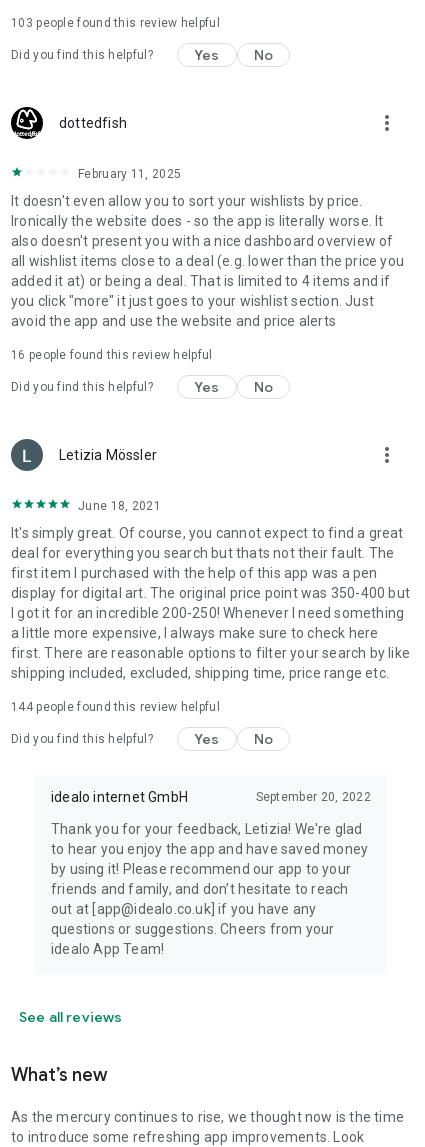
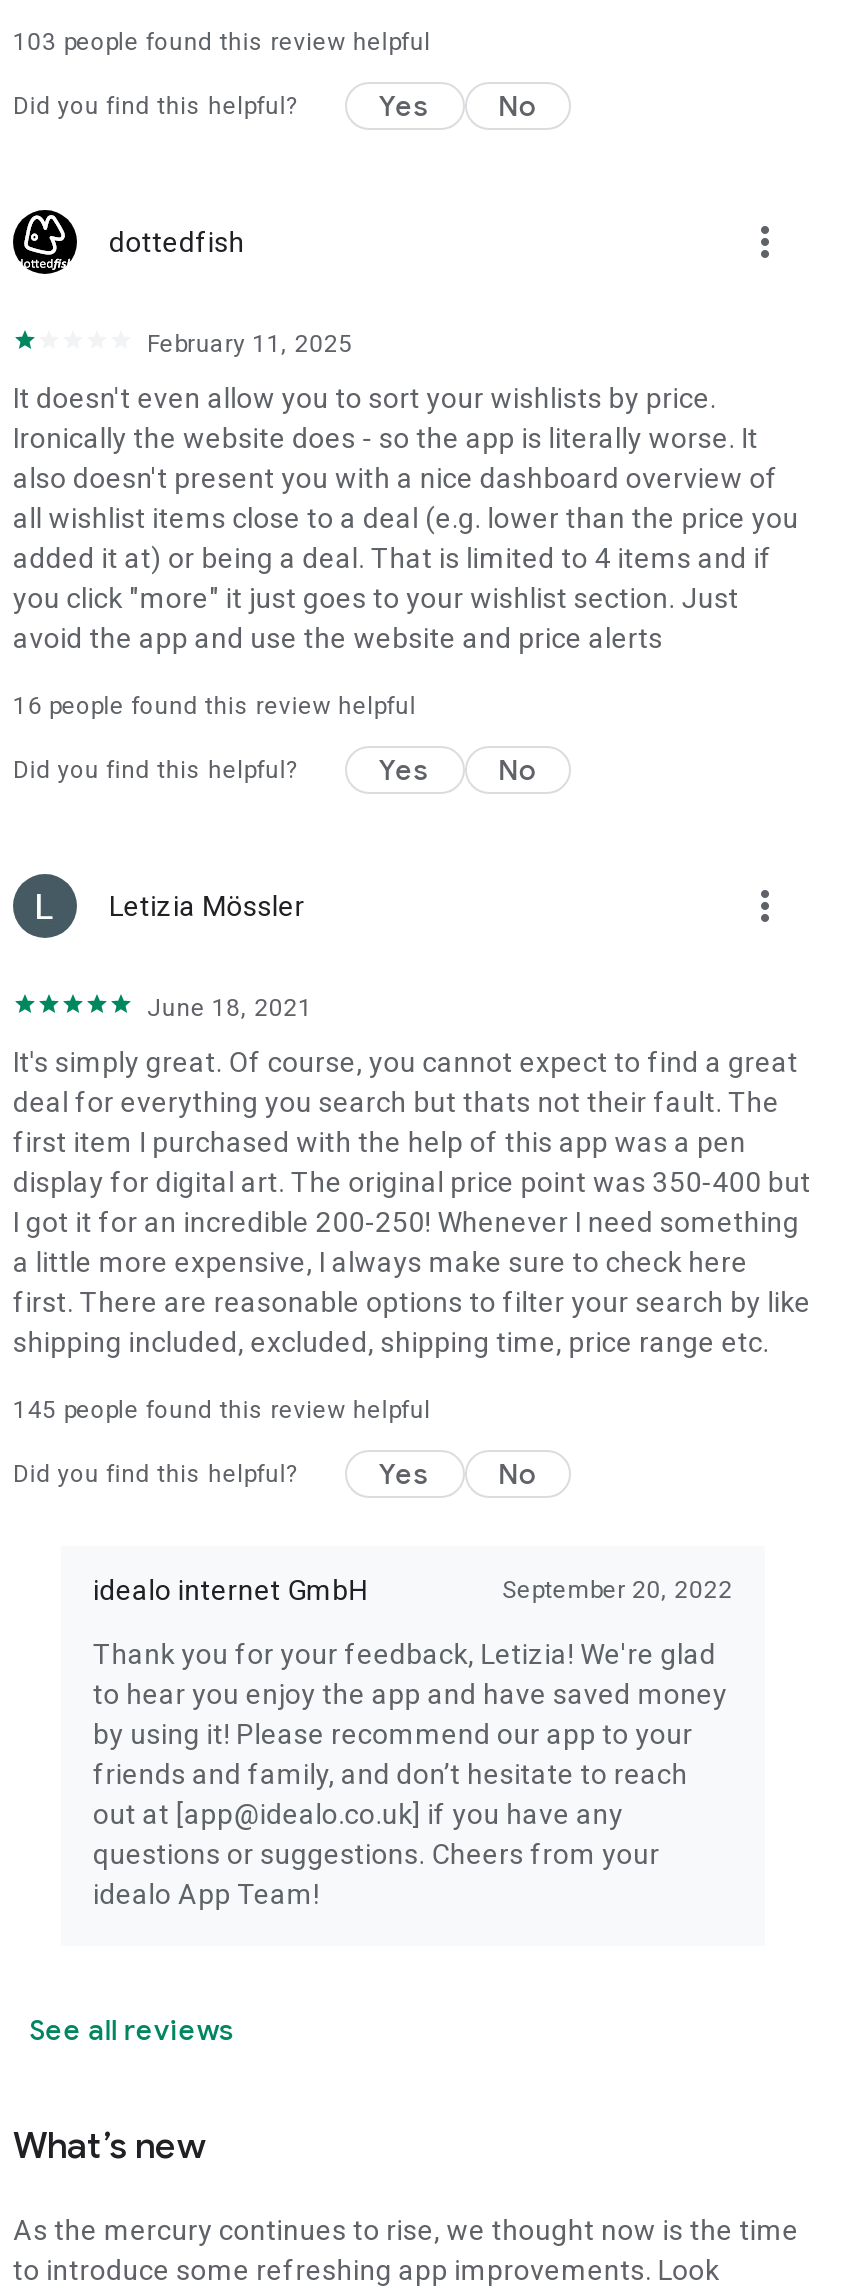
[11,700,220,714] 144 people found this review helpful -> [13,1396,431,1424] 145 people found this review helpful

